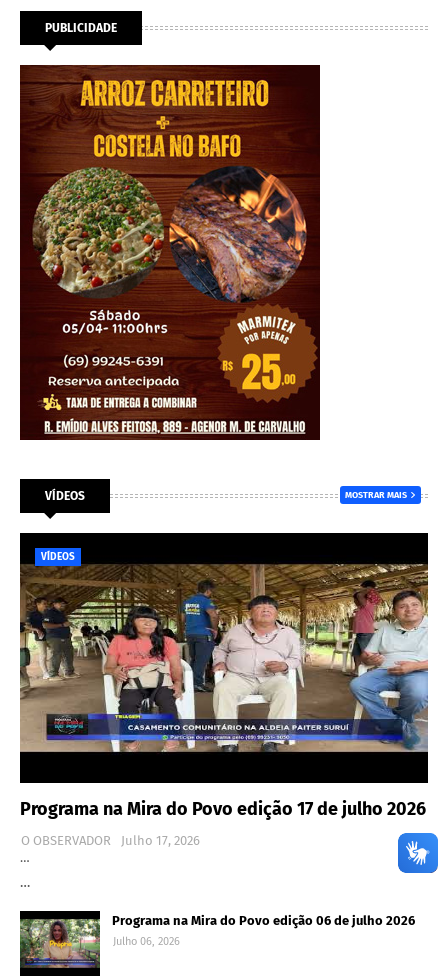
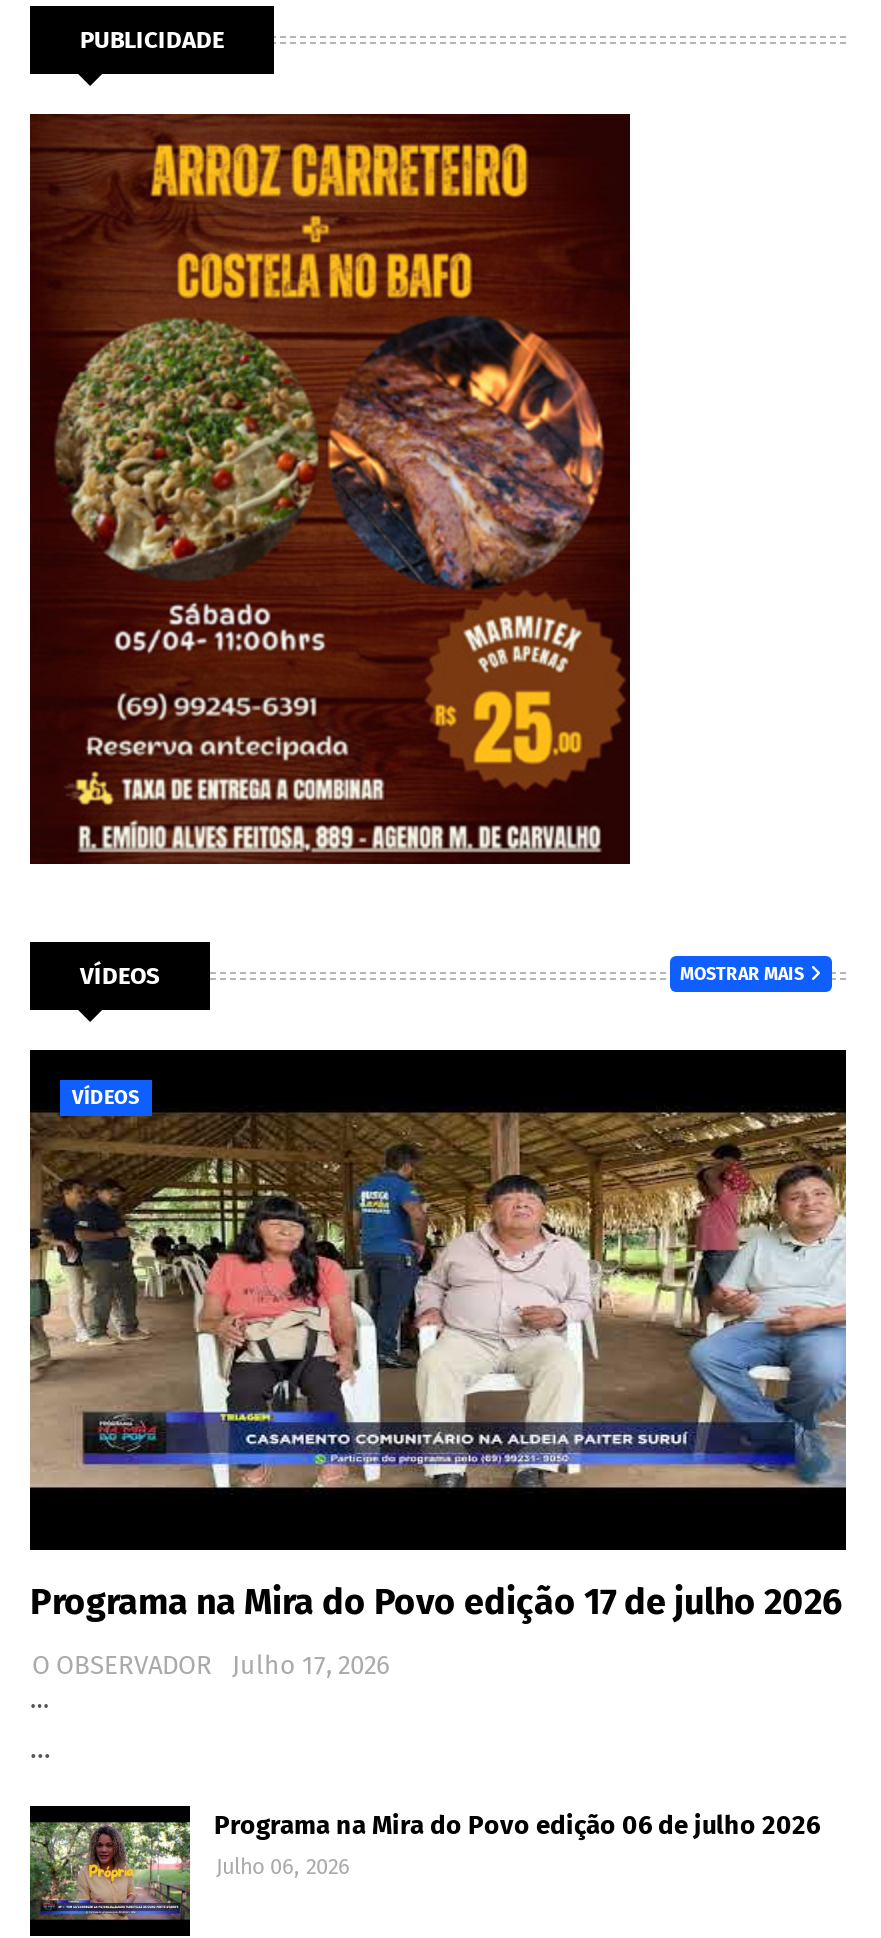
[397,832,439,874] [image] -> none

